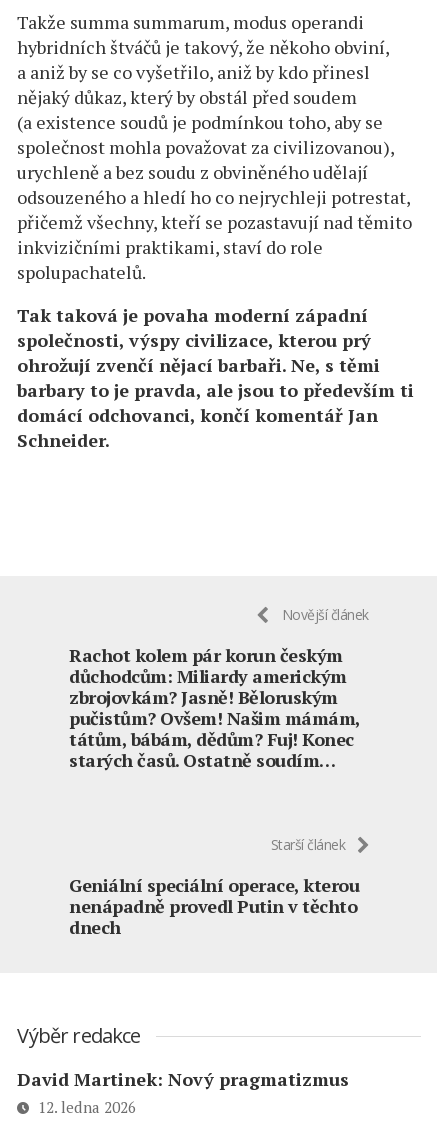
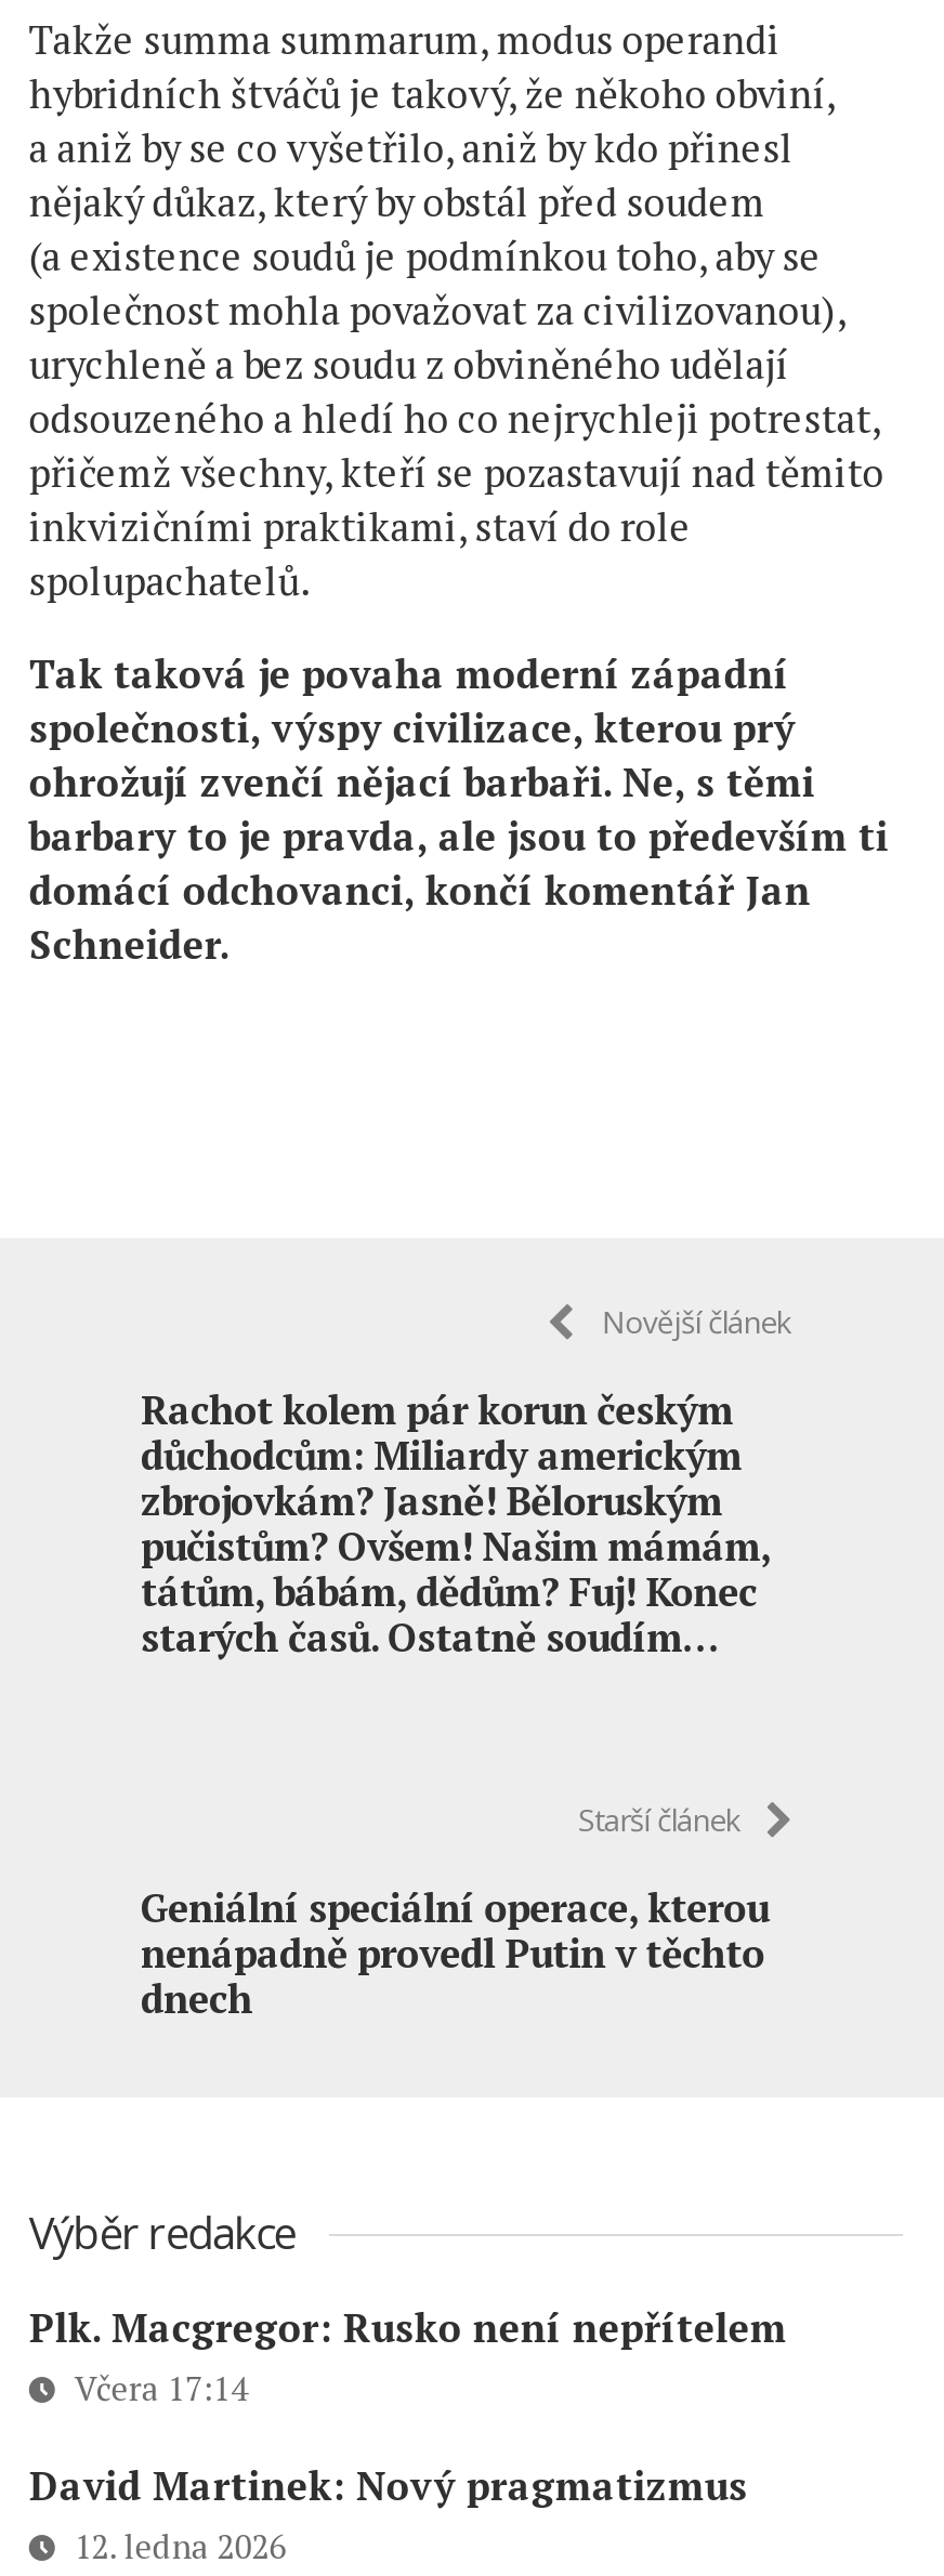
none -> [29,2300,787,2408] Plk. Macgregor: Rusko není nepřítelem | Včera 17:14

